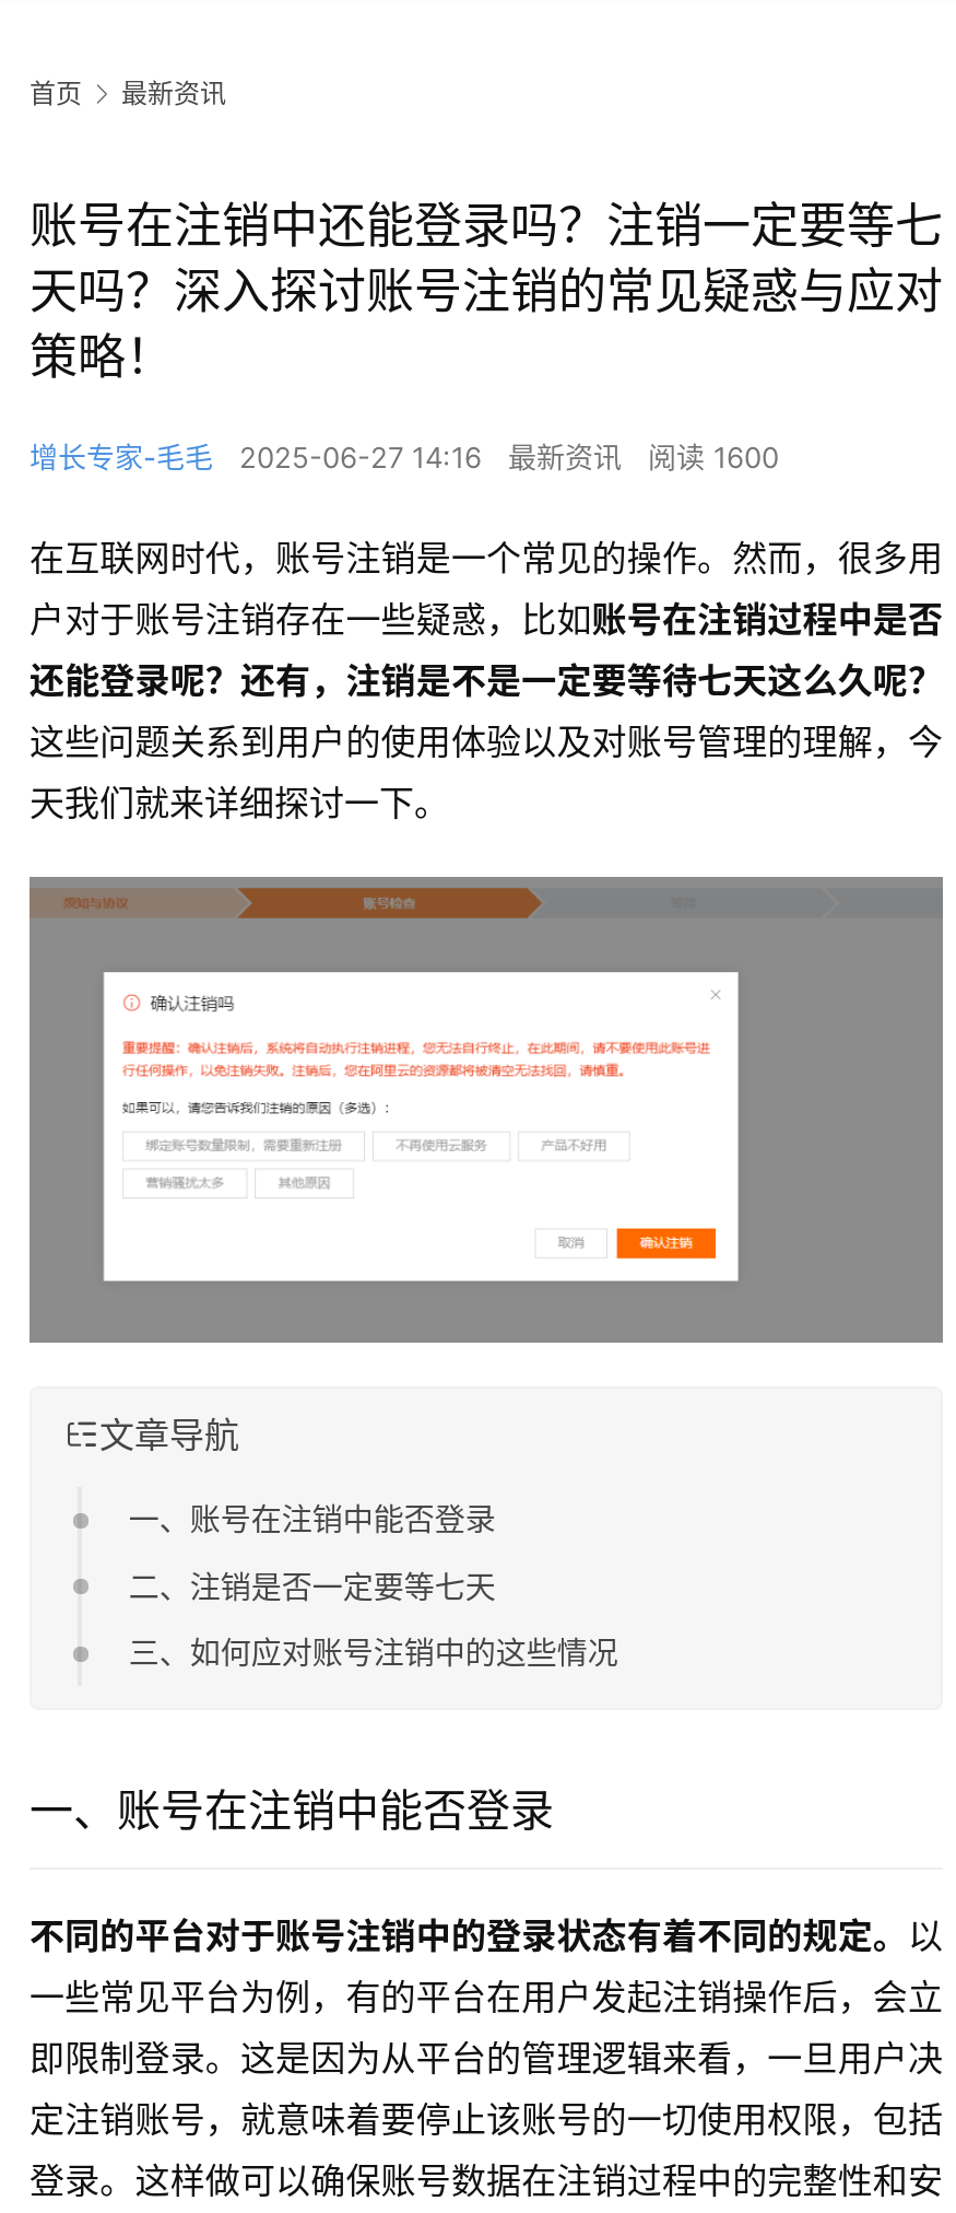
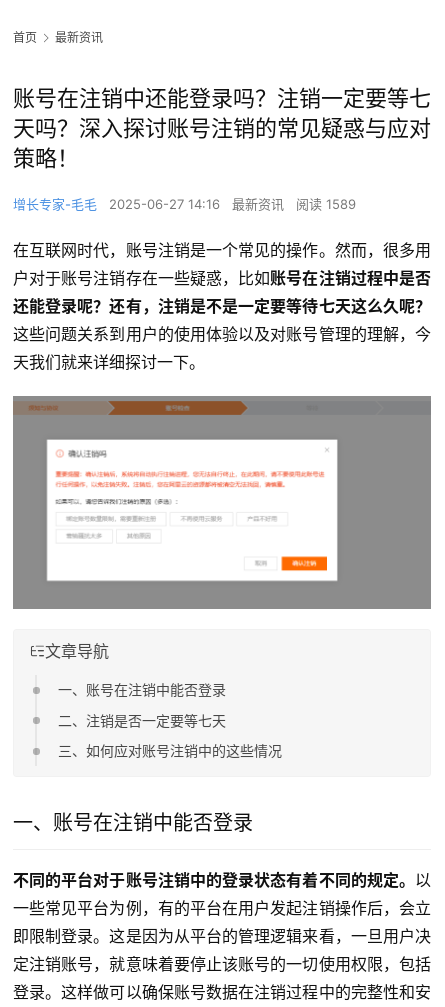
[29,440,779,475] 增长专家-毛毛 2025-06-27 14:16 最新资讯 阅读 1600 -> [13,196,356,212] 增长专家-毛毛 2025-06-27 14:16 最新资讯 阅读 1589

